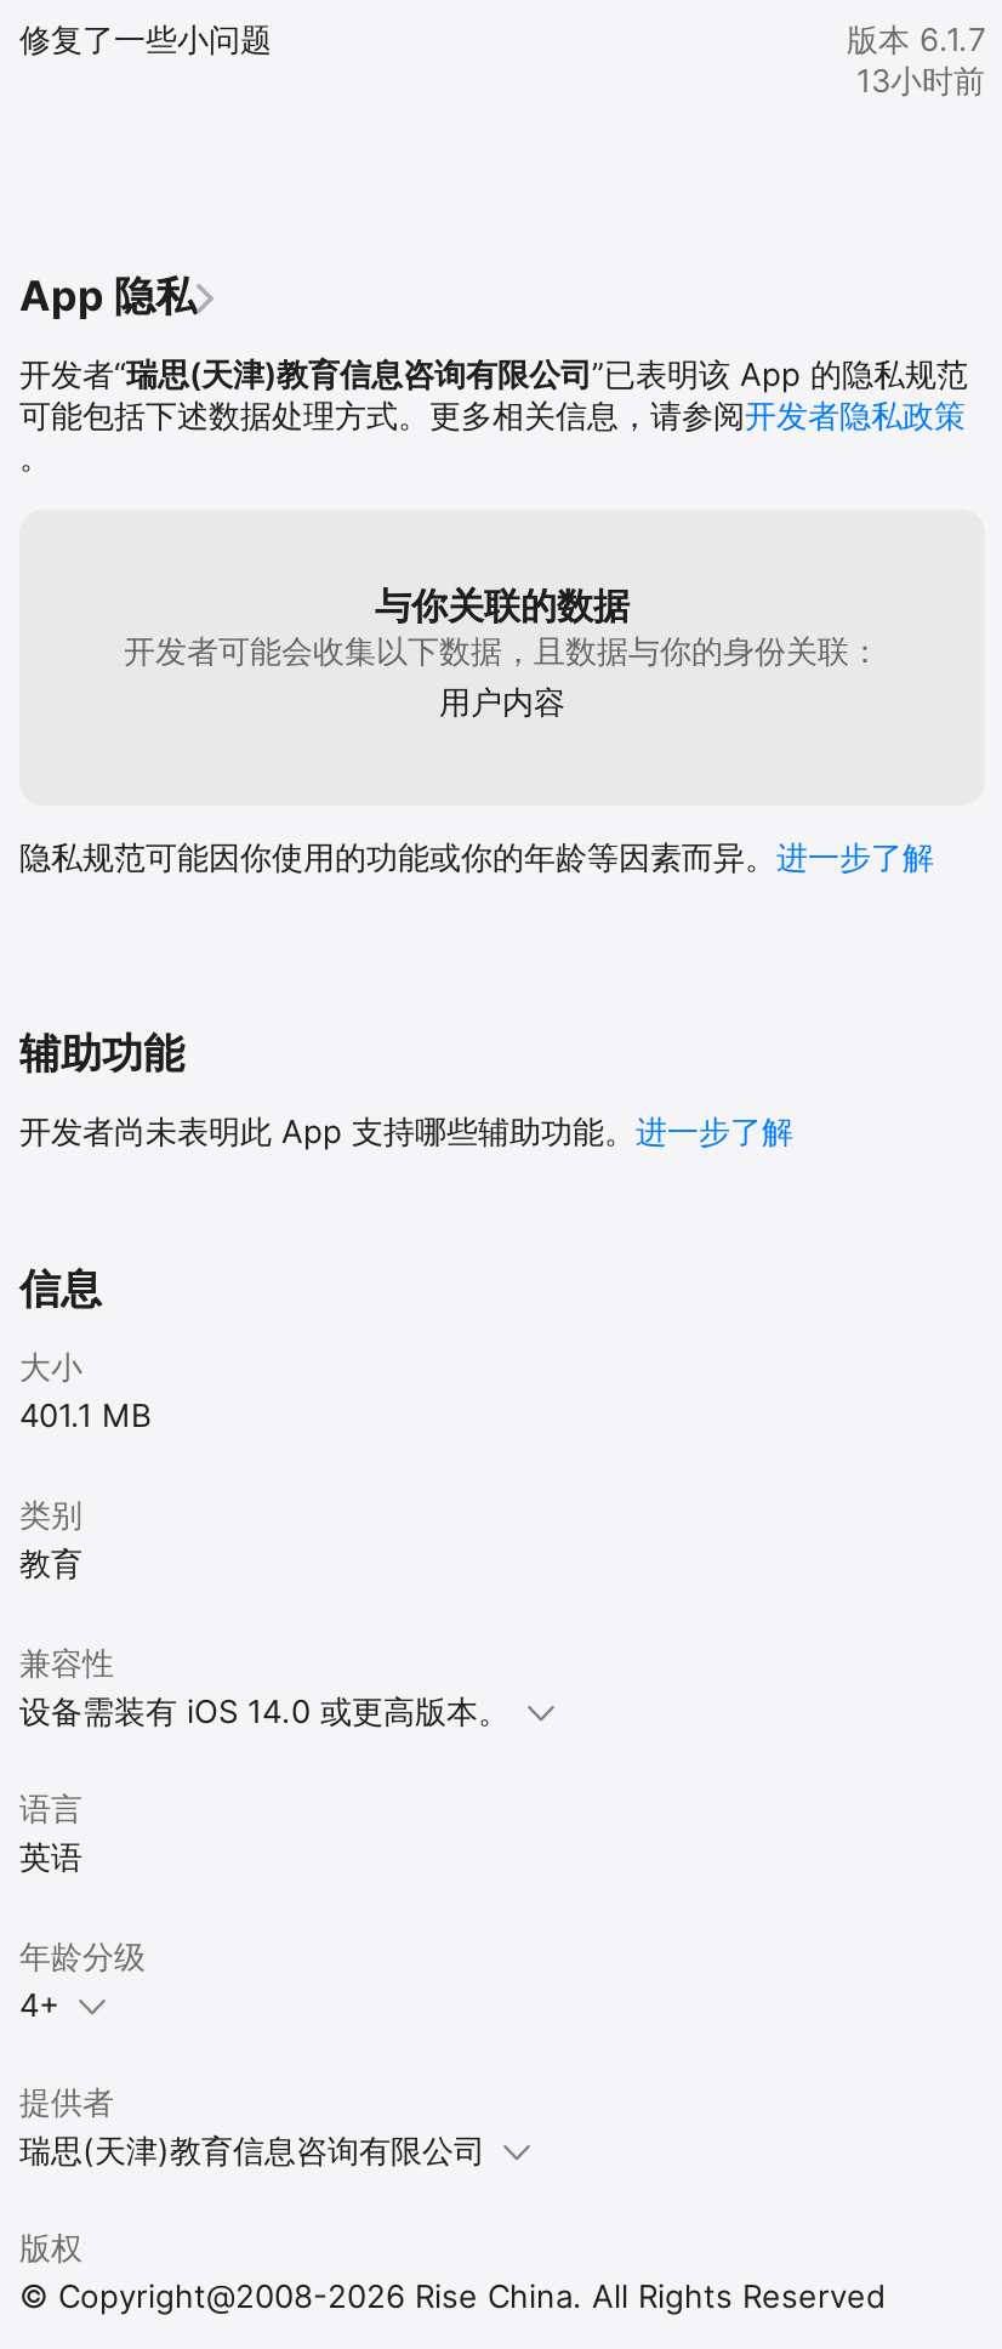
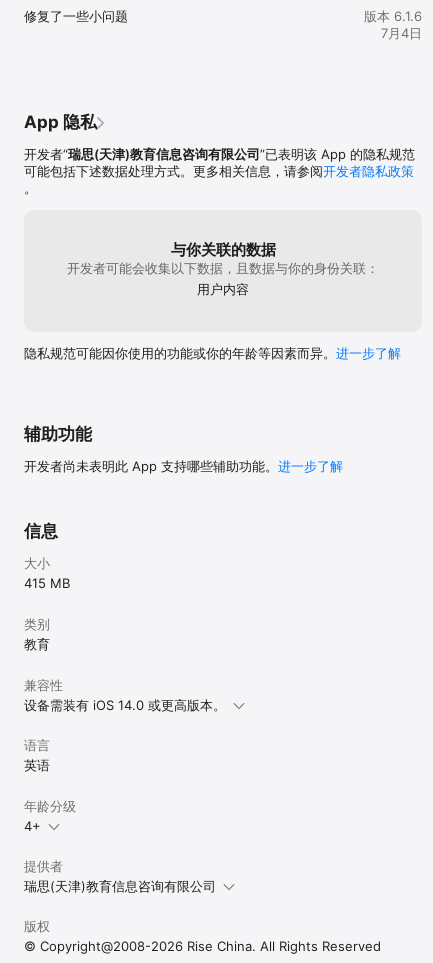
[847,19,985,99] 版本 6.1.7 | 13小时前 -> [364,8,422,41] 版本 6.1.6 | 7月4日
[19,1395,150,1434] 401.1 MB -> [24,575,70,591] 415 MB

